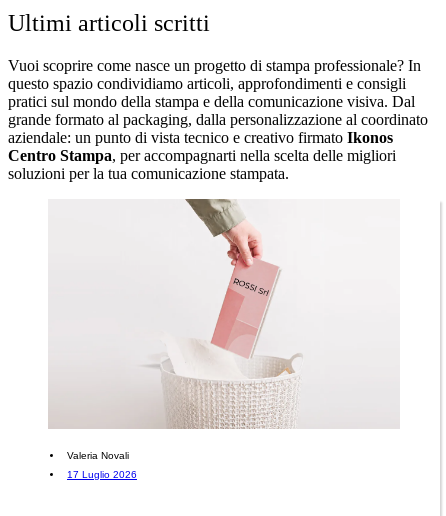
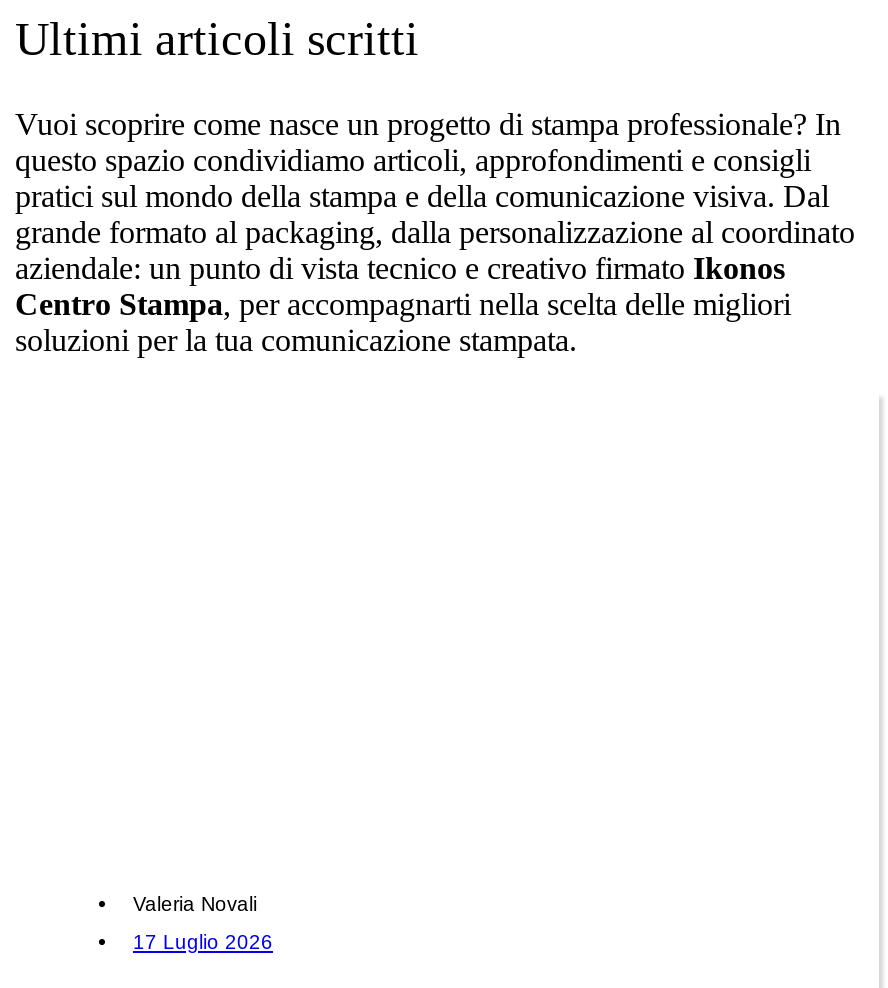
[48,198,400,430] [image] -> none

